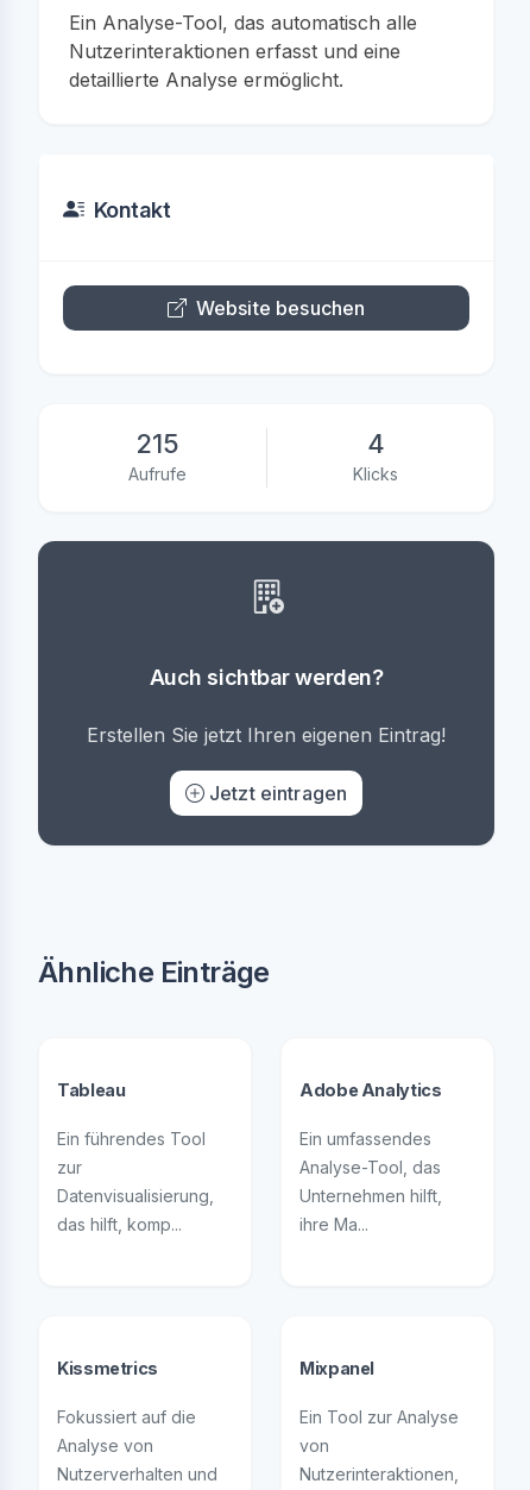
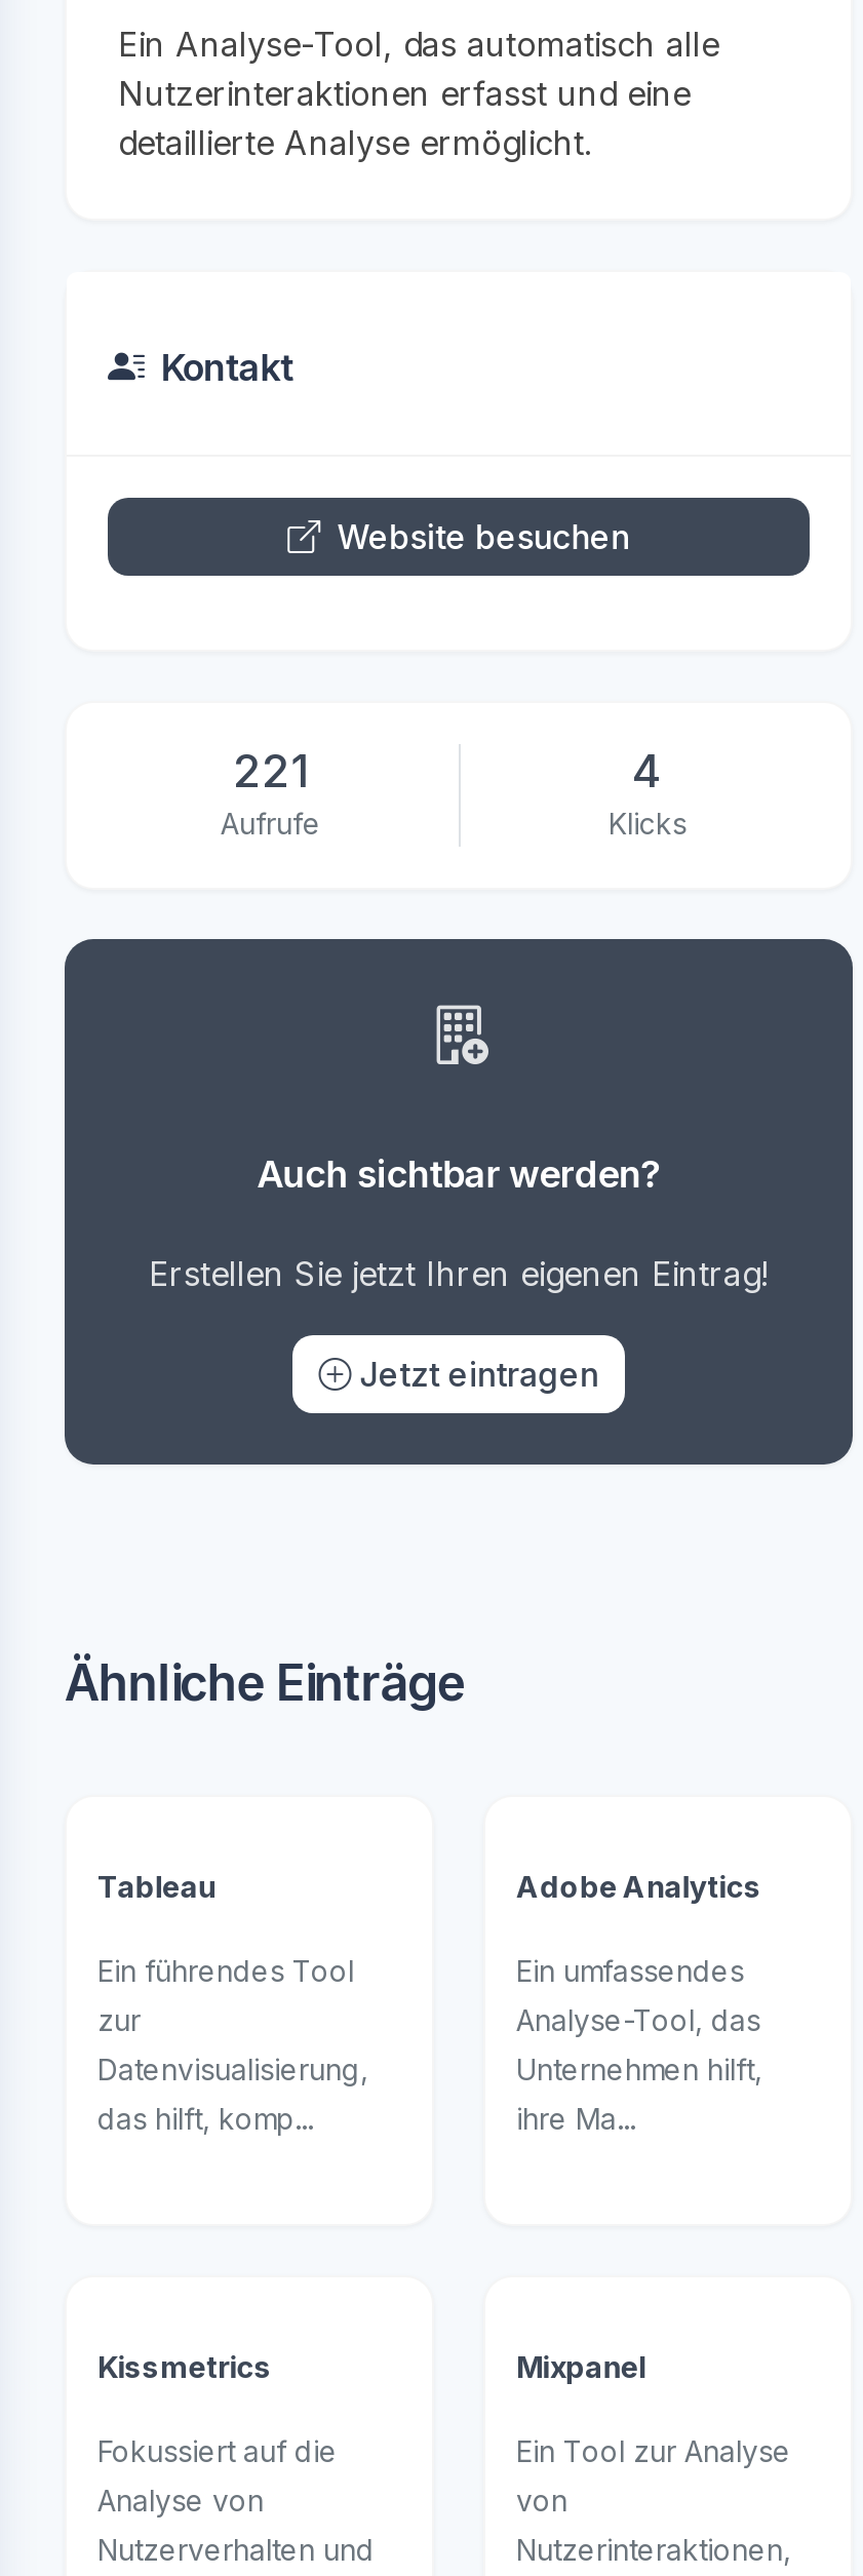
[135,428,179,459] 215 -> [233,744,309,797] 221

